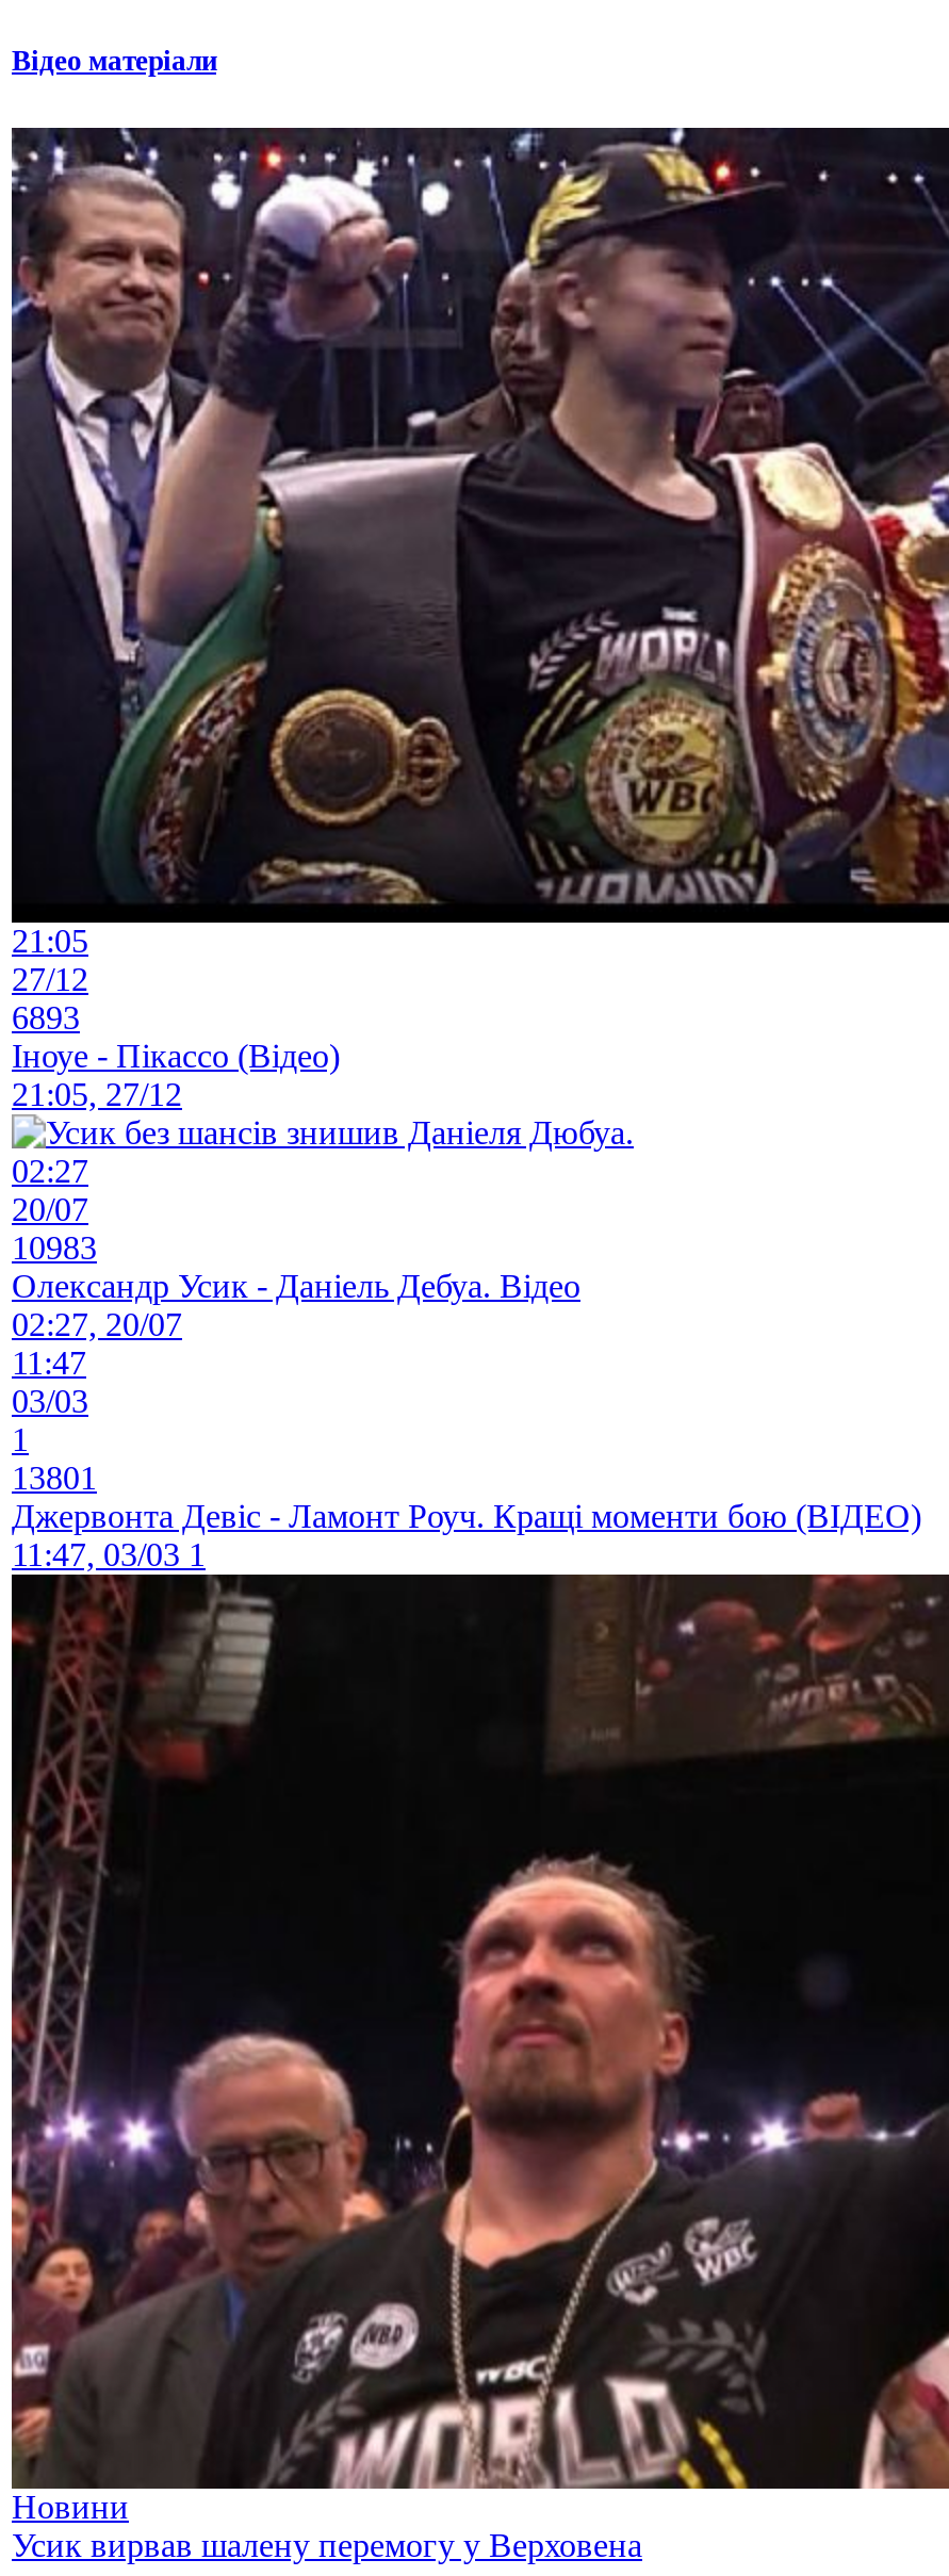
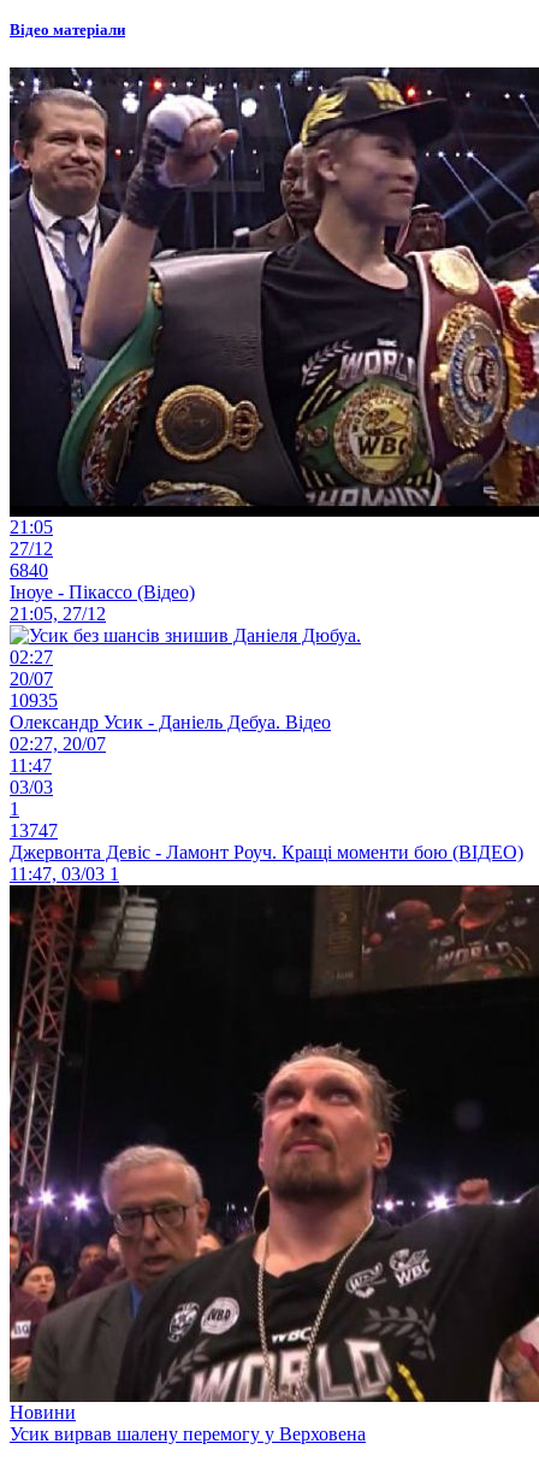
[12,999,80,1035] 6893 -> [10,560,48,580] 6840
[12,1229,97,1265] 10983 -> [10,690,58,710] 10935
[12,1459,97,1495] 13801 -> [10,820,58,840] 13747

